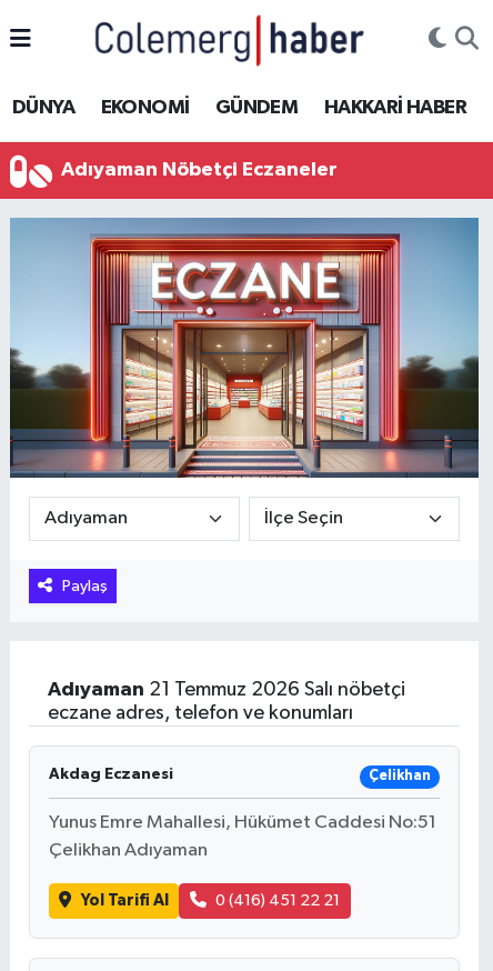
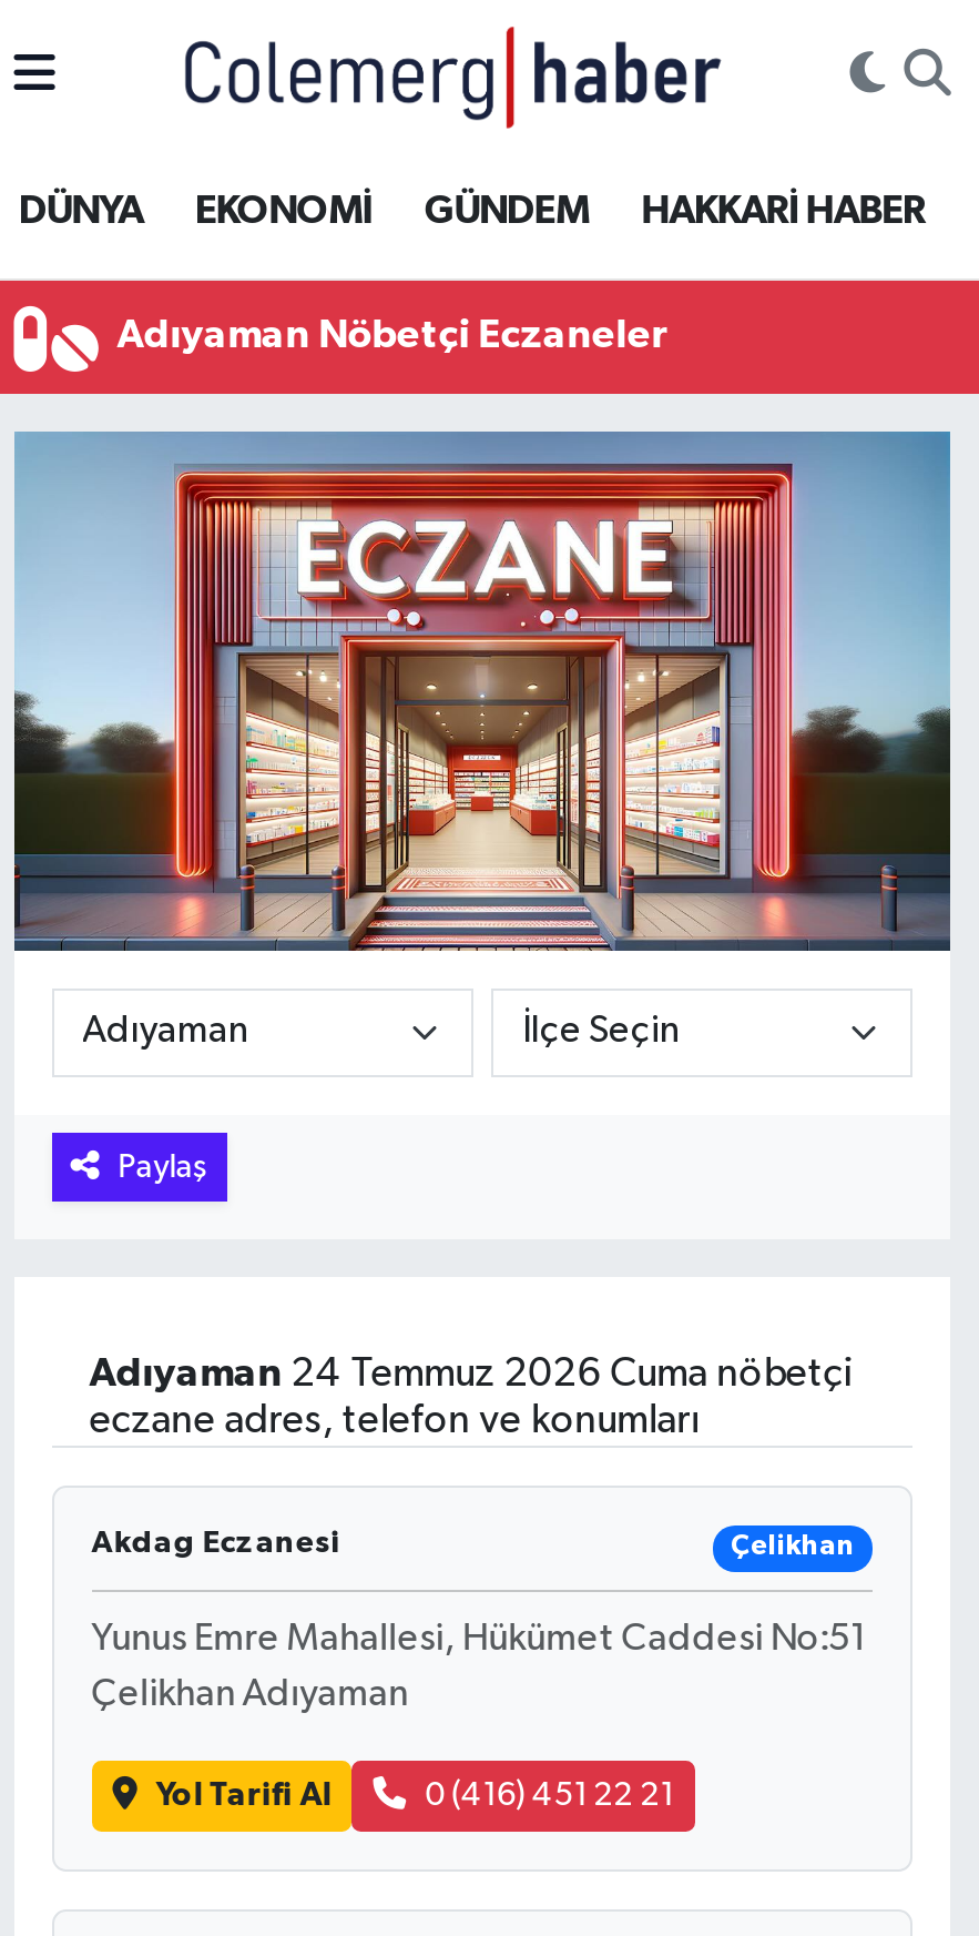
[48,680,405,700] Adıyaman 21 Temmuz 2026 Salı nöbetçi -> [89,1354,852,1394] Adıyaman 24 Temmuz 2026 Cuma nöbetçi

